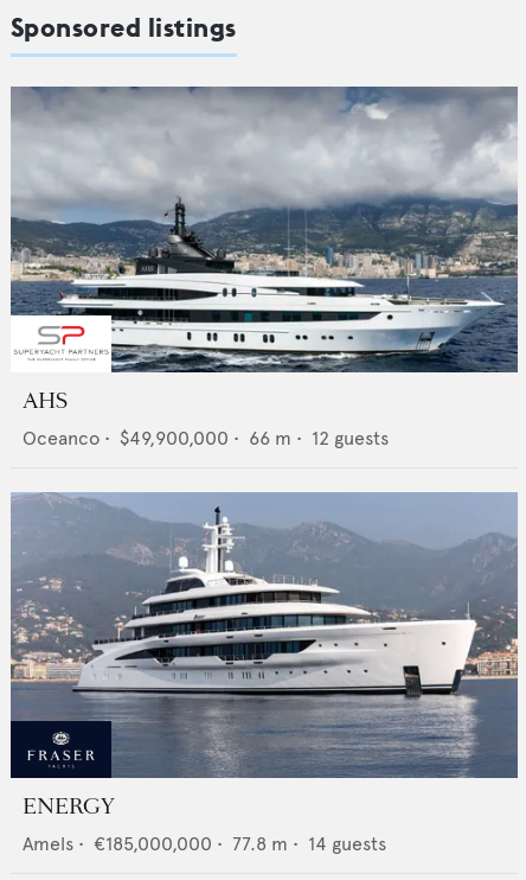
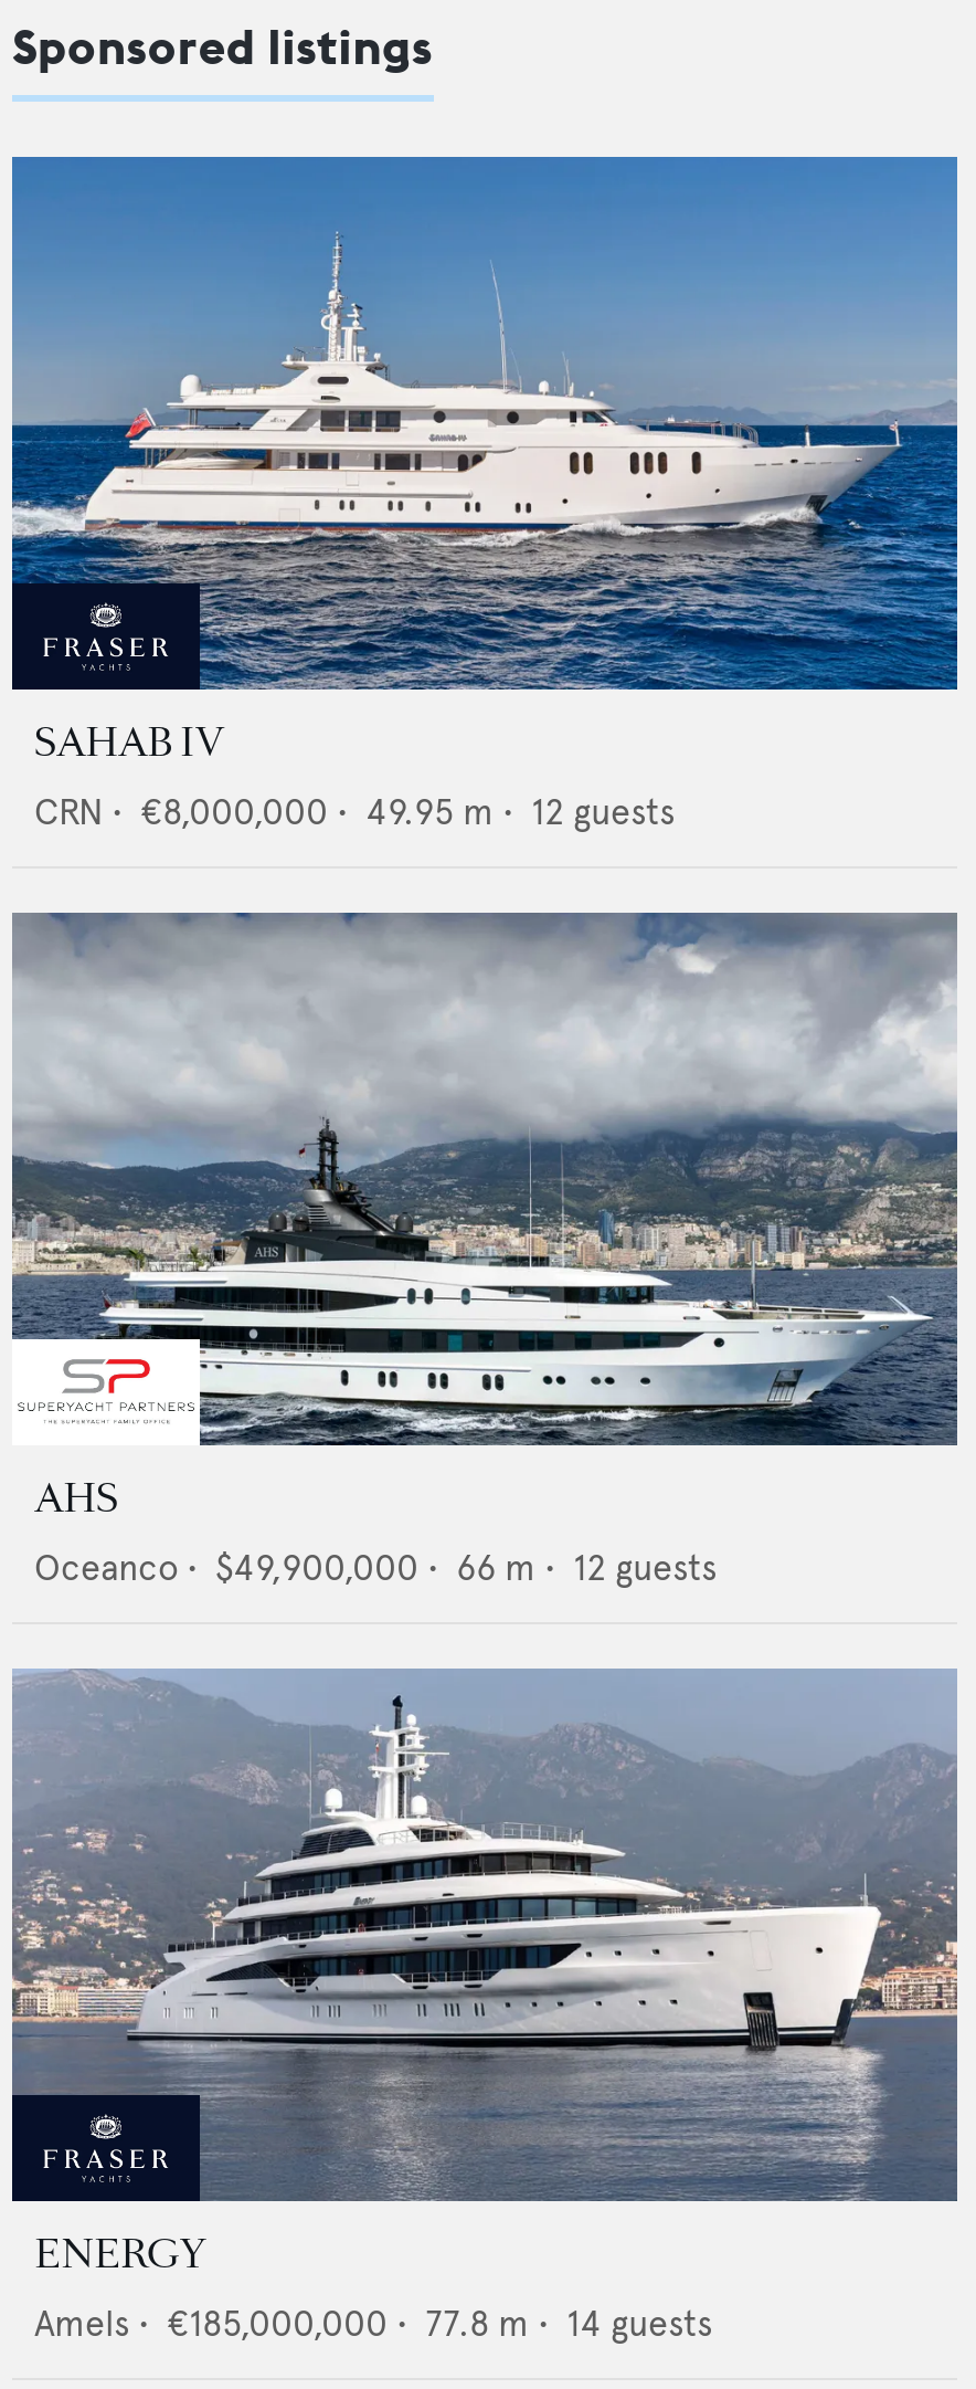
none -> [10,157,959,833] [image] | SAHAB IV | CRN • €8,000,000 • 49.95 m • 12 guests

